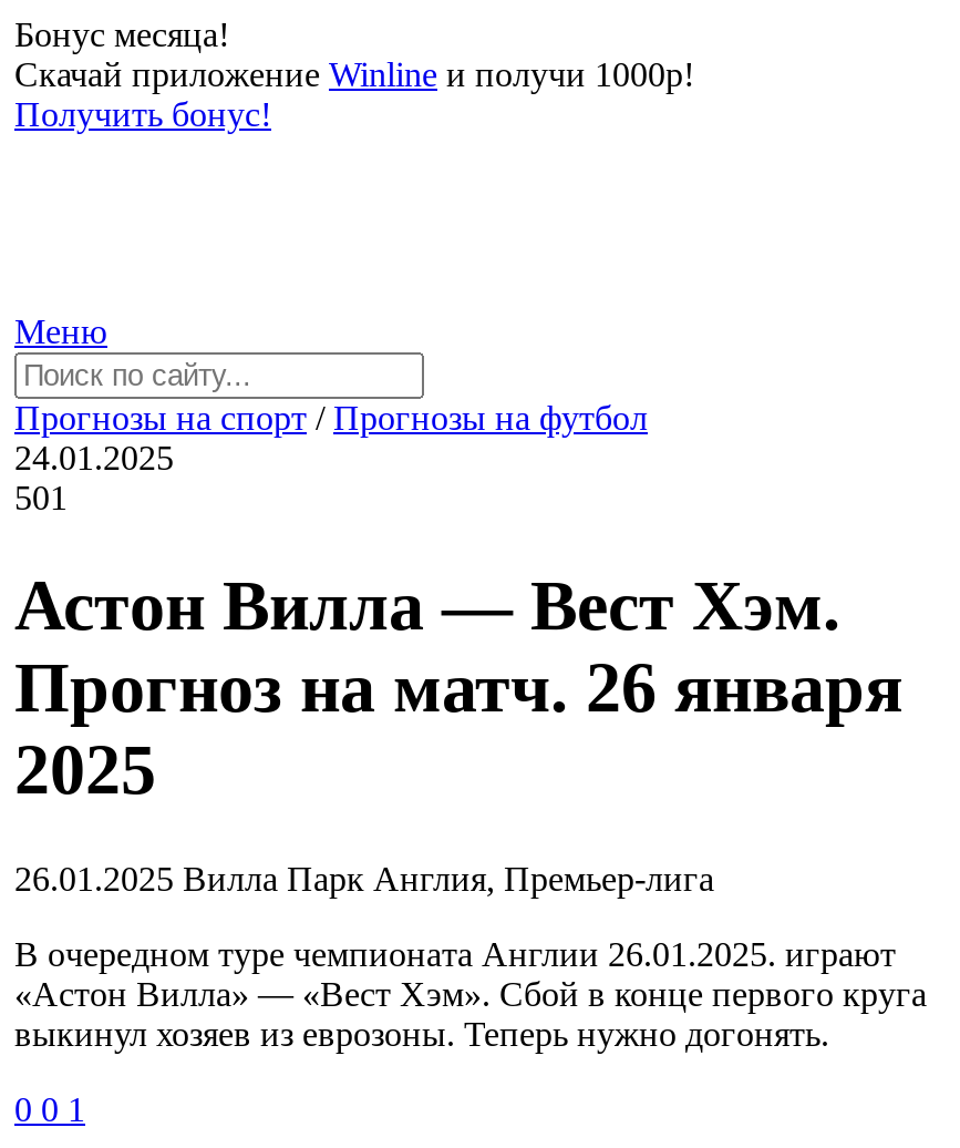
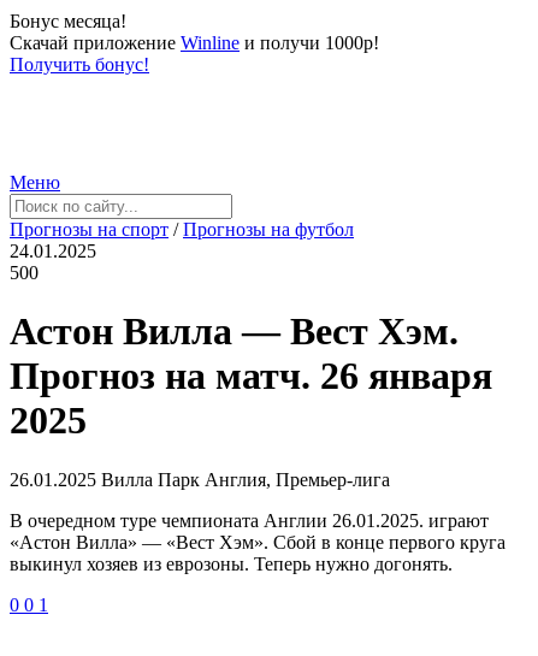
[14,479,68,516] 501 -> [10,262,39,283] 500

